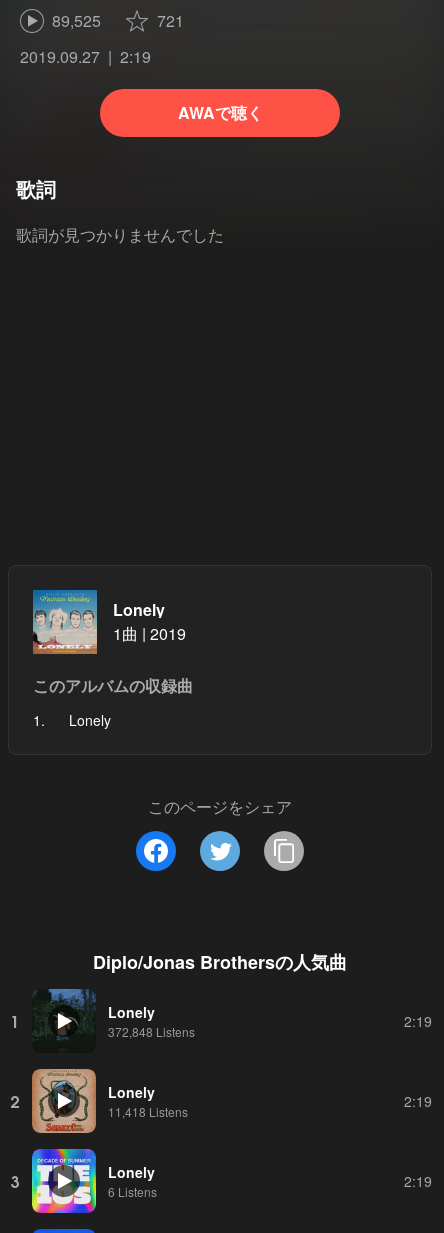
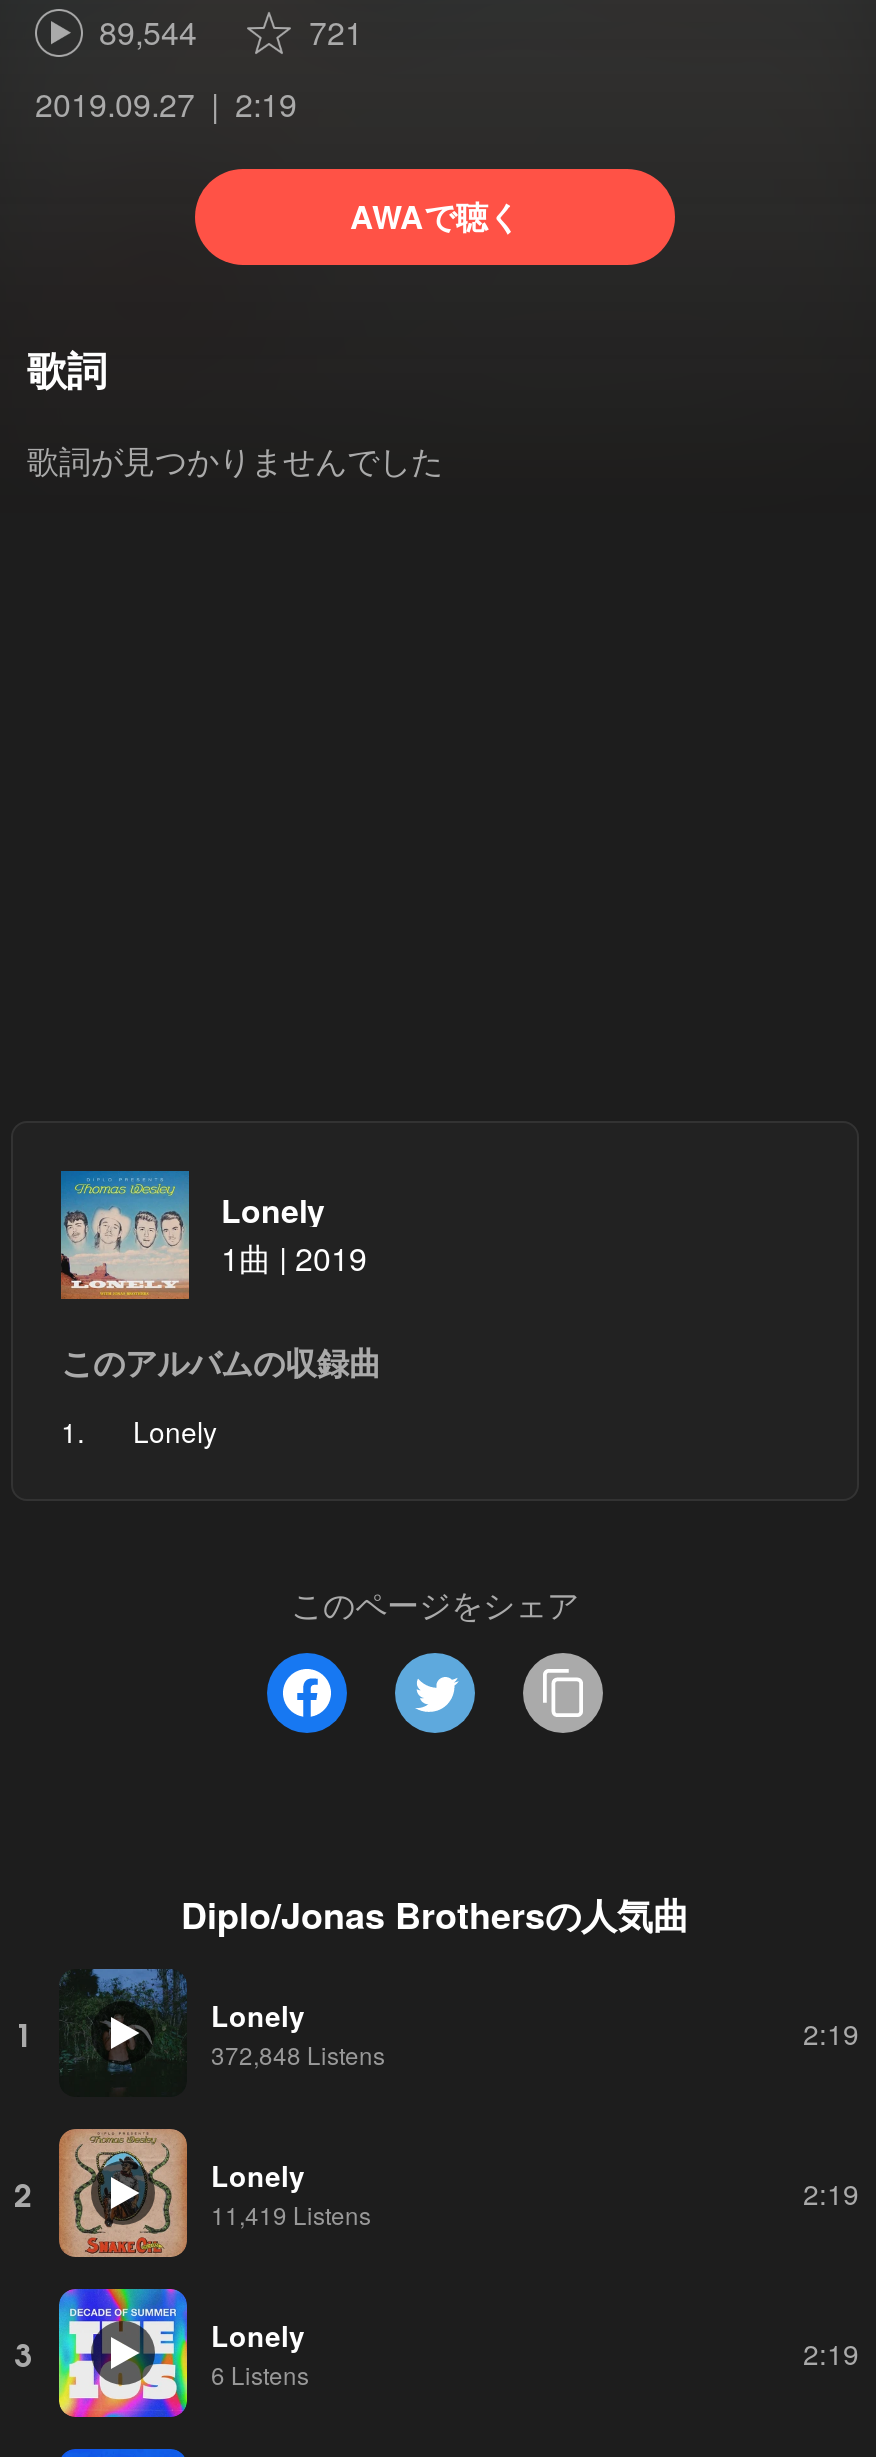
[52,9,101,32] 89,525 -> [99,9,197,55] 89,544
[108,1102,188,1119] 11,418 Listens -> [211,2196,371,2230] 11,419 Listens

